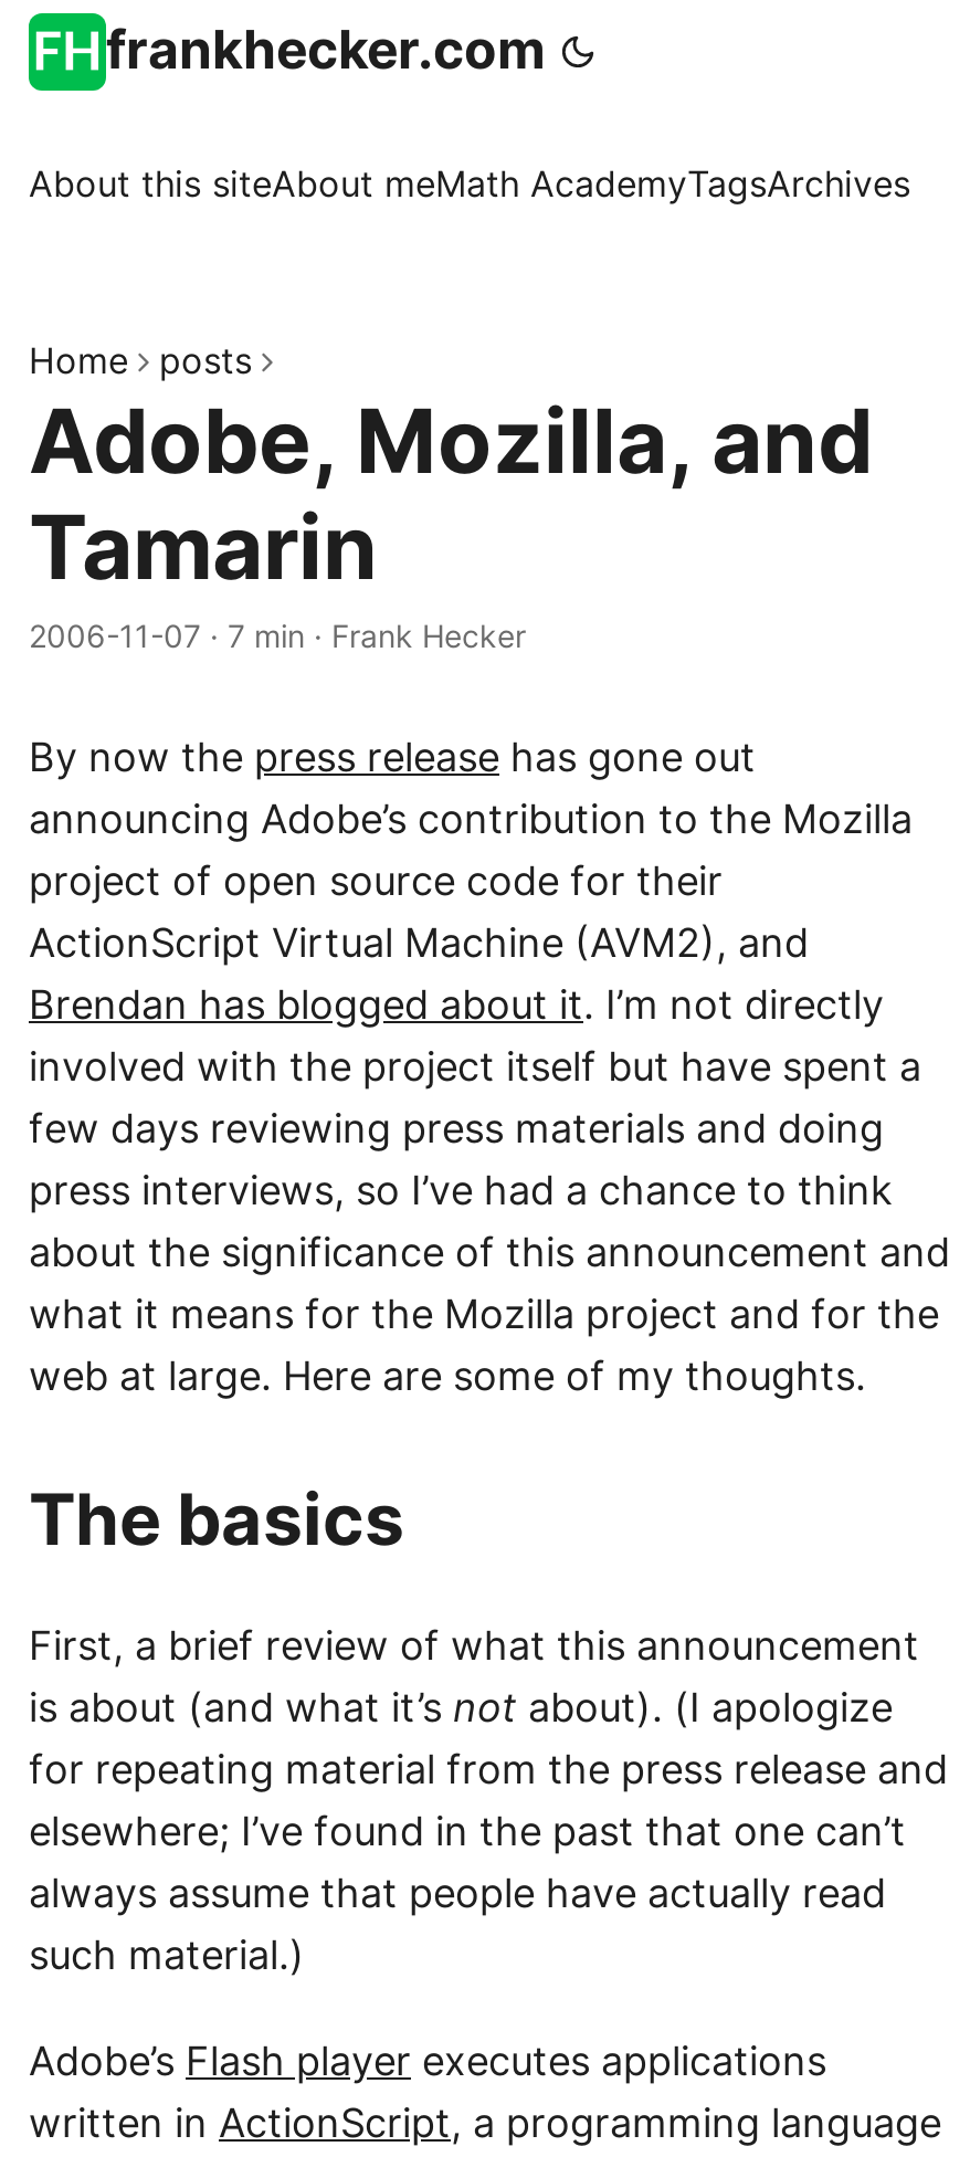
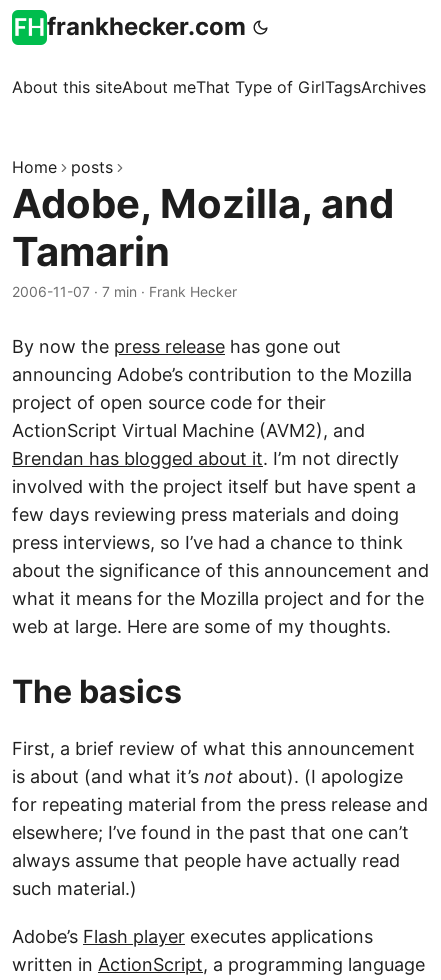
[29,161,910,206] About this siteAbout meMath AcademyTagsArchives -> [12,77,426,97] About this siteAbout meThat Type of GirlTagsArchives

